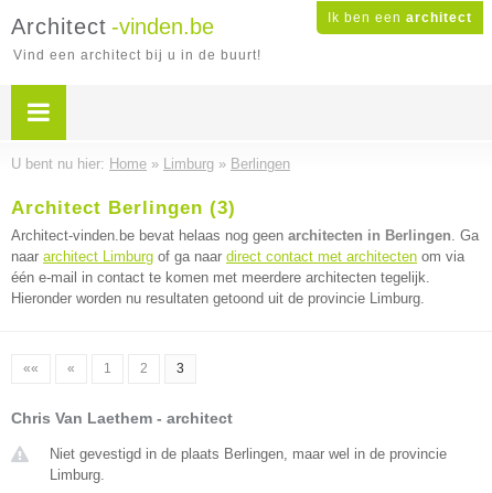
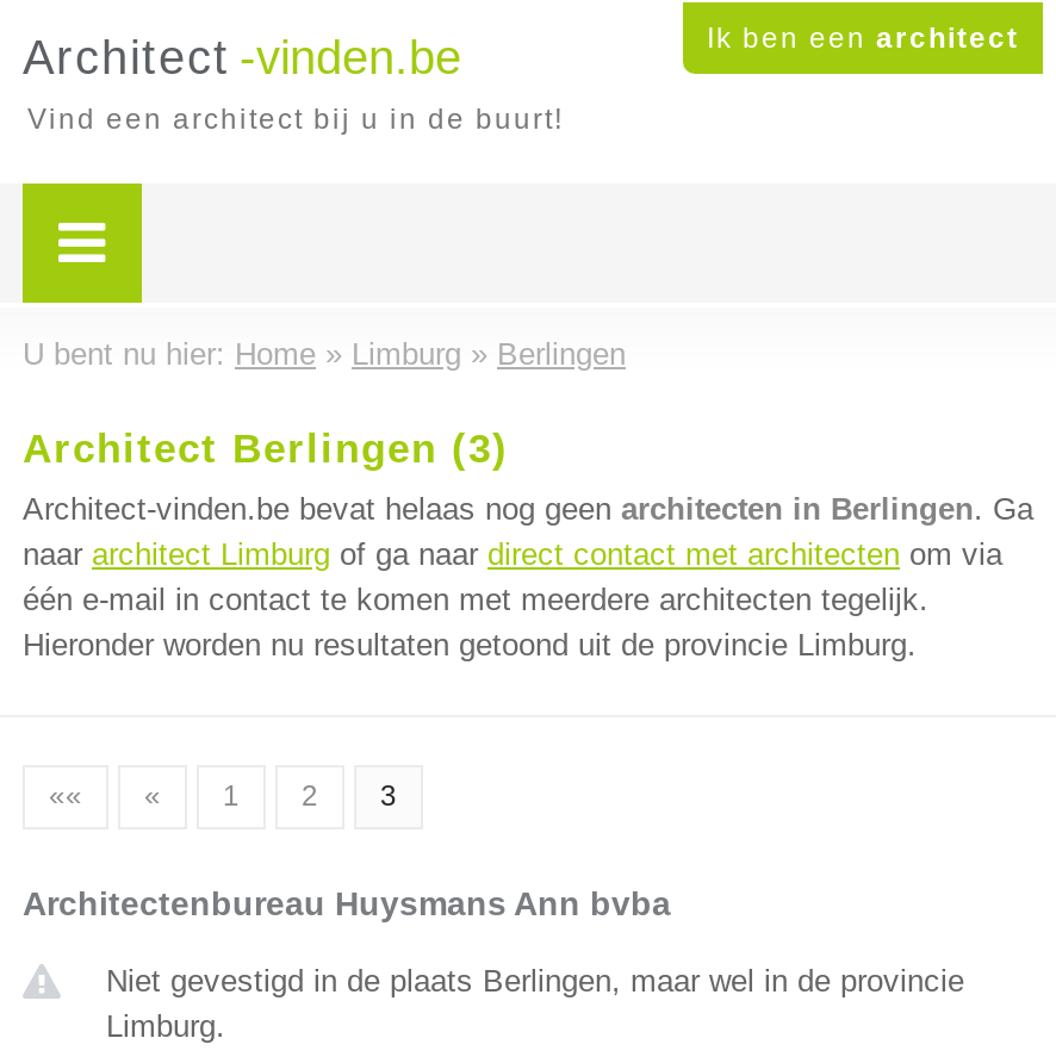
[11,409,233,427] Chris Van Laethem - architect -> [23,884,671,922] Architectenbureau Huysmans Ann bvba

